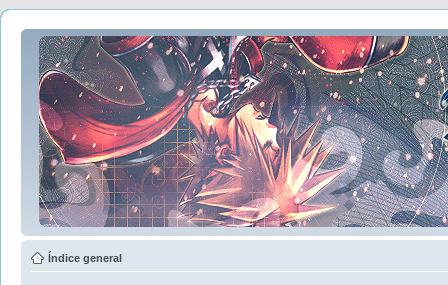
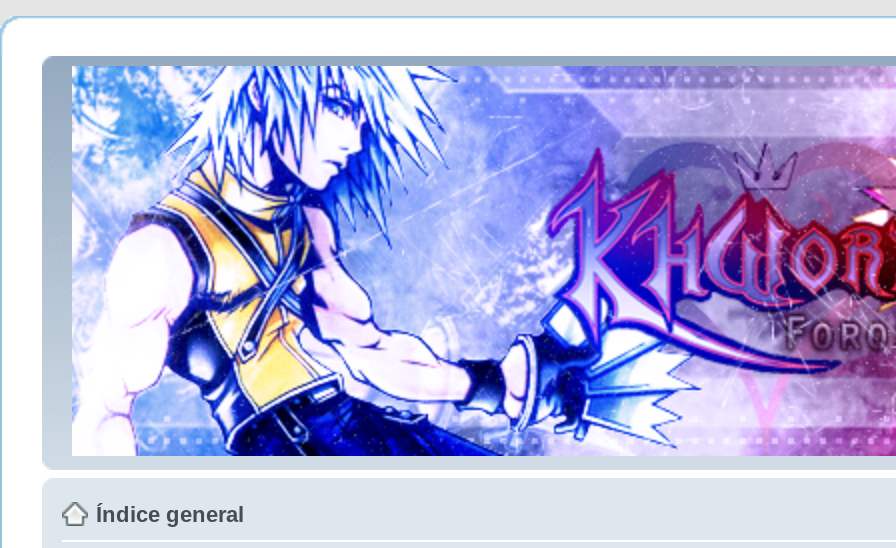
[36,34,445,229] [image] -> [72,64,890,458] [image]

